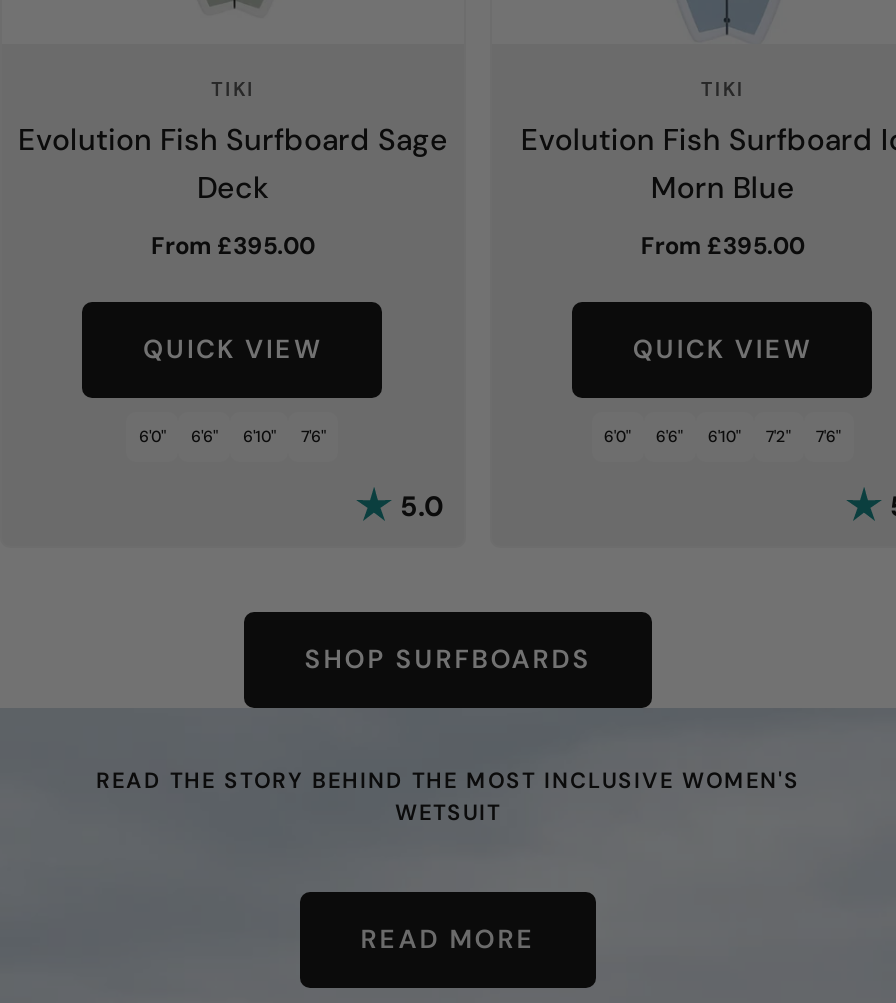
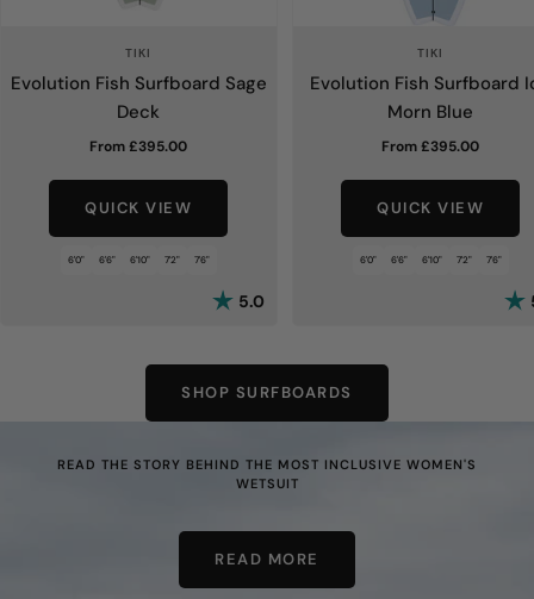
none -> [164,254,180,266] 7'2"

